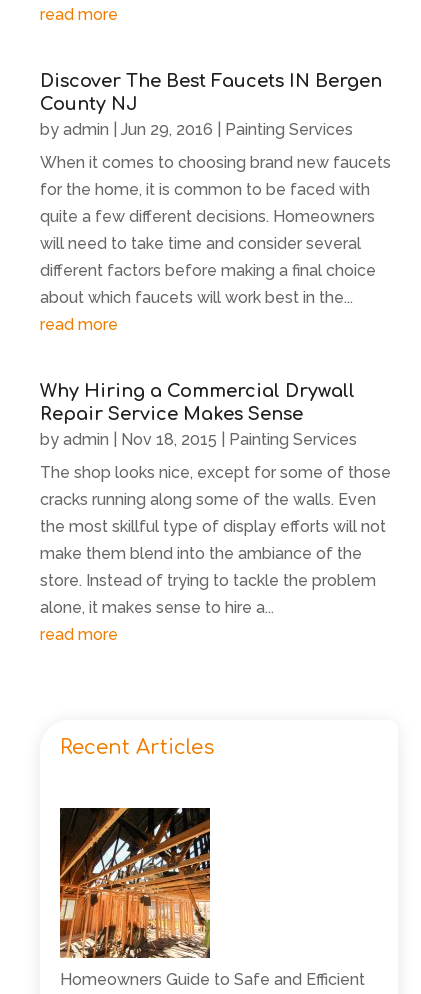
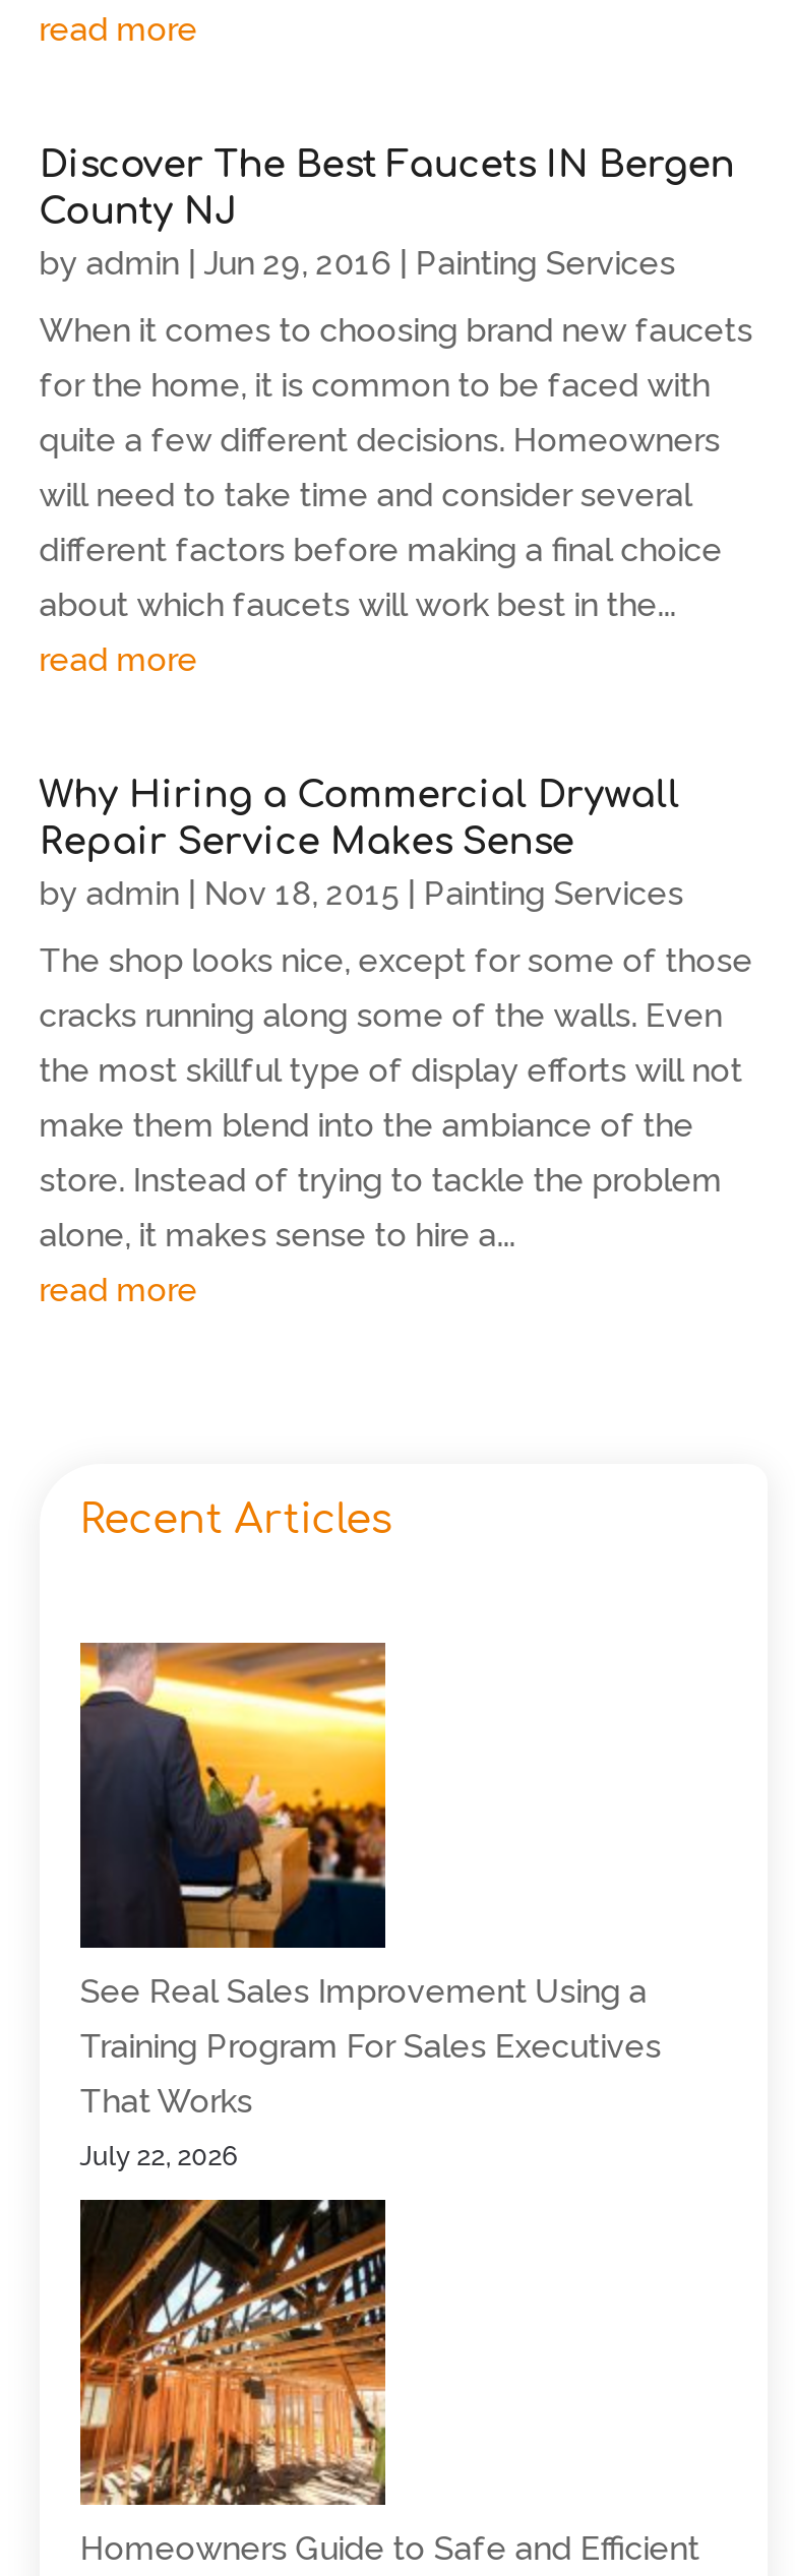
none -> [78,1641,661,2171] [image] | See Real Sales Improvement Using a | Training Program For Sales Executives | That Works | July 22, 2026

